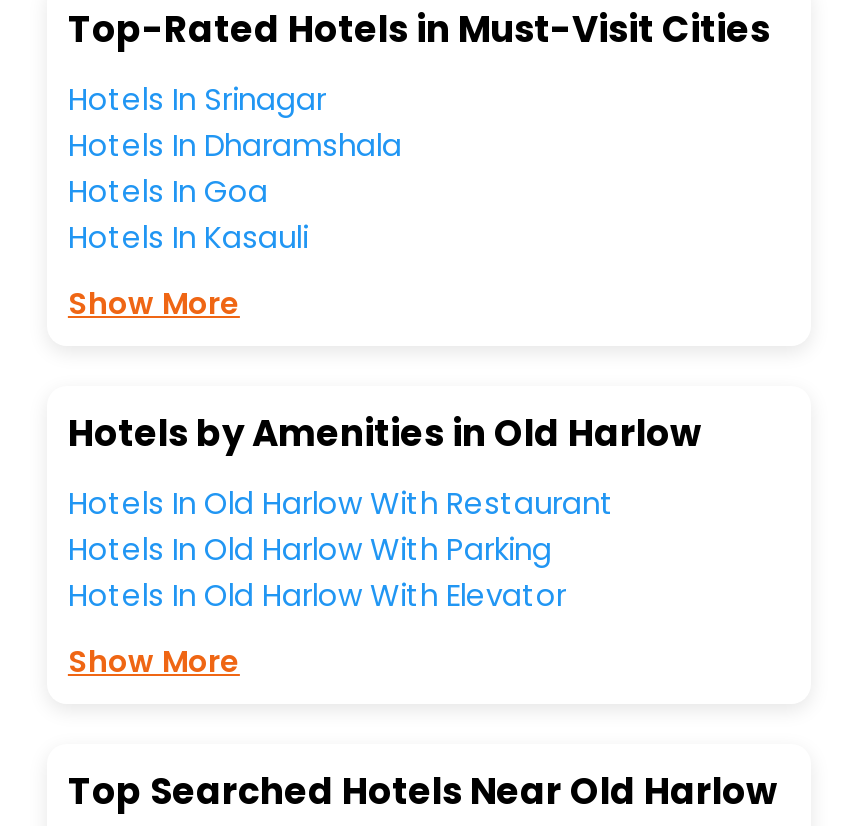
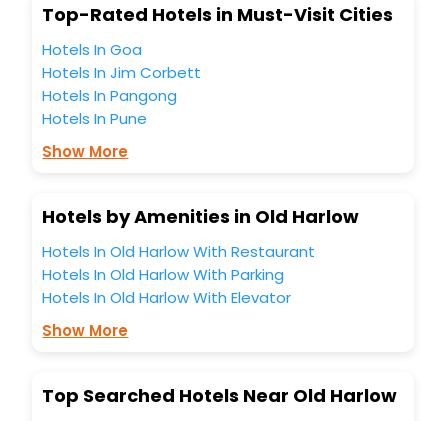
[68,78,402,166] Hotels In Srinagar | Hotels In Dharamshala -> none
moved [68,170,268,212] -> [42,39,142,60]: Hotels In Goa
[68,216,308,258] Hotels In Kasauli -> [42,62,201,129] Hotels In Jim Corbett | Hotels In Pangong | Hotels In Pune

